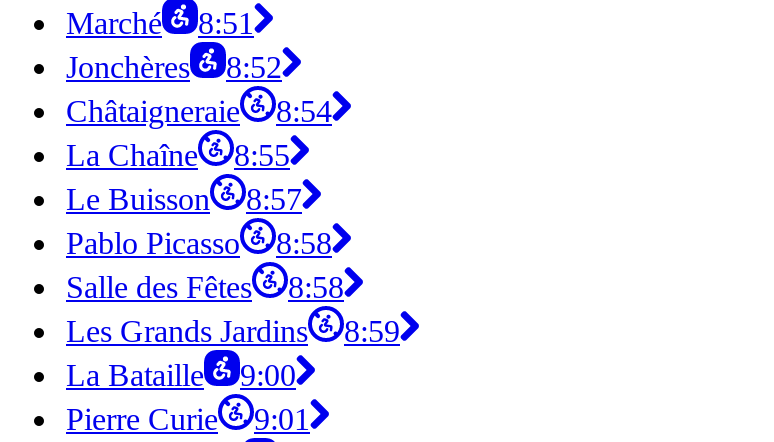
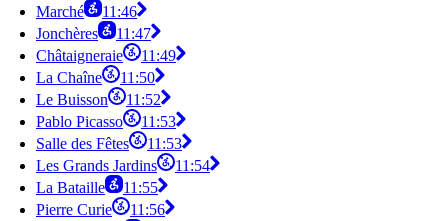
[66,6,254,40] Marché 8:51 -> [36,3,137,20] Marché 11:46
[66,50,282,84] Jonchères 8:52 -> [36,25,151,42] Jonchères 11:47
[66,94,332,128] Châtaigneraie 8:54 -> [36,47,176,64] Châtaigneraie 11:49
[66,138,290,172] La Chaîne 8:55 -> [36,69,155,86] La Chaîne 11:50
[66,182,302,216] Le Buisson 8:57 -> [36,91,161,108] Le Buisson 11:52
[66,226,332,260] Pablo Picasso 8:58 -> [36,113,176,130] Pablo Picasso 11:53
[66,270,344,304] Salle des Fêtes 8:58 -> [36,135,182,152] Salle des Fêtes 11:53
[66,314,400,348] Les Grands Jardins 8:59 -> [36,157,210,174] Les Grands Jardins 11:54
[66,358,296,392] La Bataille 9:00 -> [36,179,158,196] La Bataille 11:55
[66,402,310,436] Pierre Curie 9:01 -> [36,201,165,218] Pierre Curie 11:56

